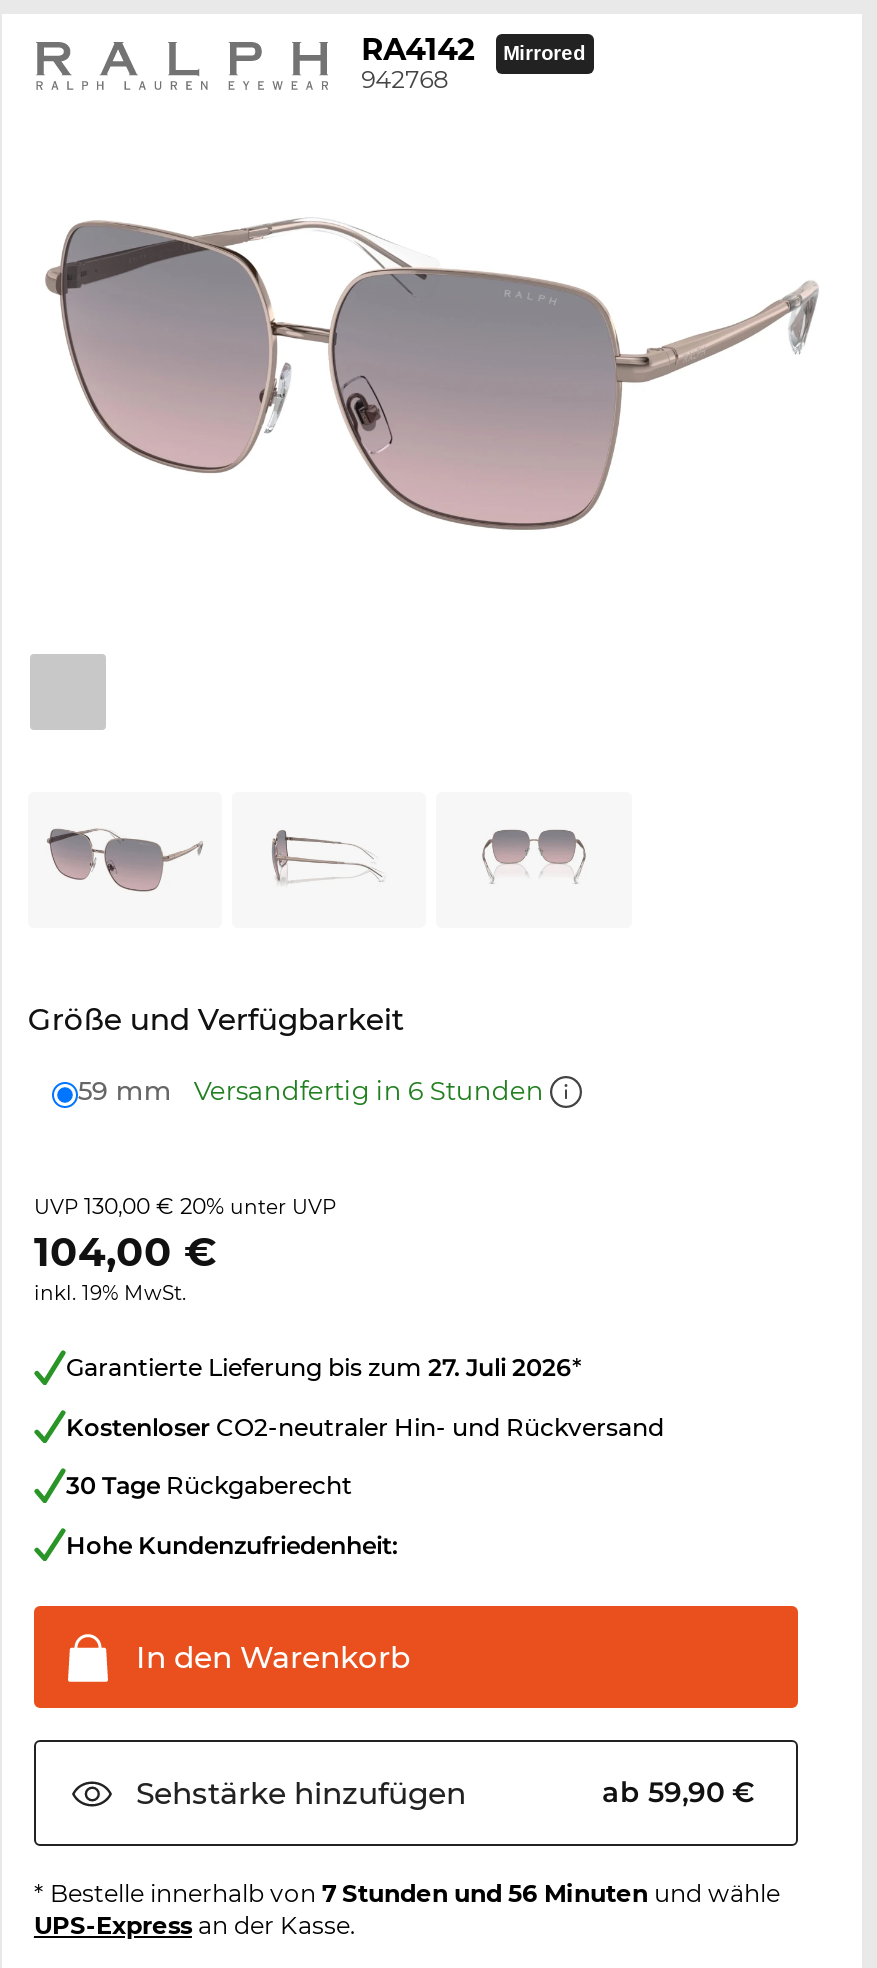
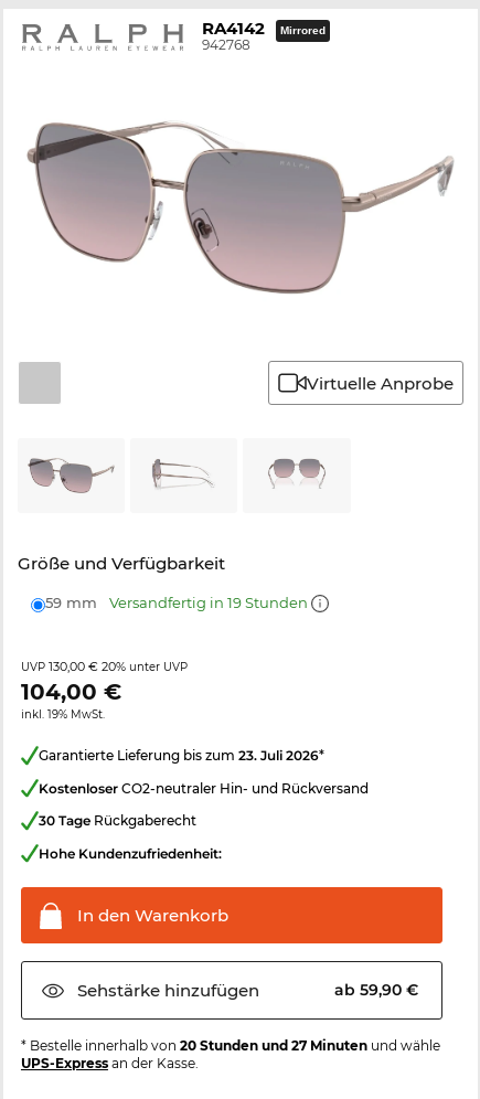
none -> [307,372,454,393] Virtuelle Anprobe
[78,1075,550,1107] 59 mm Versandfertig in 6 Stunden -> [45,594,311,612] 59 mm Versandfertig in 19 Stunden
[66,1352,582,1382] Garantierte Lieferung bis zum 27. Juli 2026* -> [39,747,324,764] Garantierte Lieferung bis zum 23. Juli 2026*
[34,1878,780,1908] * Bestelle innerhalb von 7 Stunden und 56 Minuten und wähle -> [21,1037,440,1054] * Bestelle innerhalb von 20 Stunden und 27 Minuten und wähle

